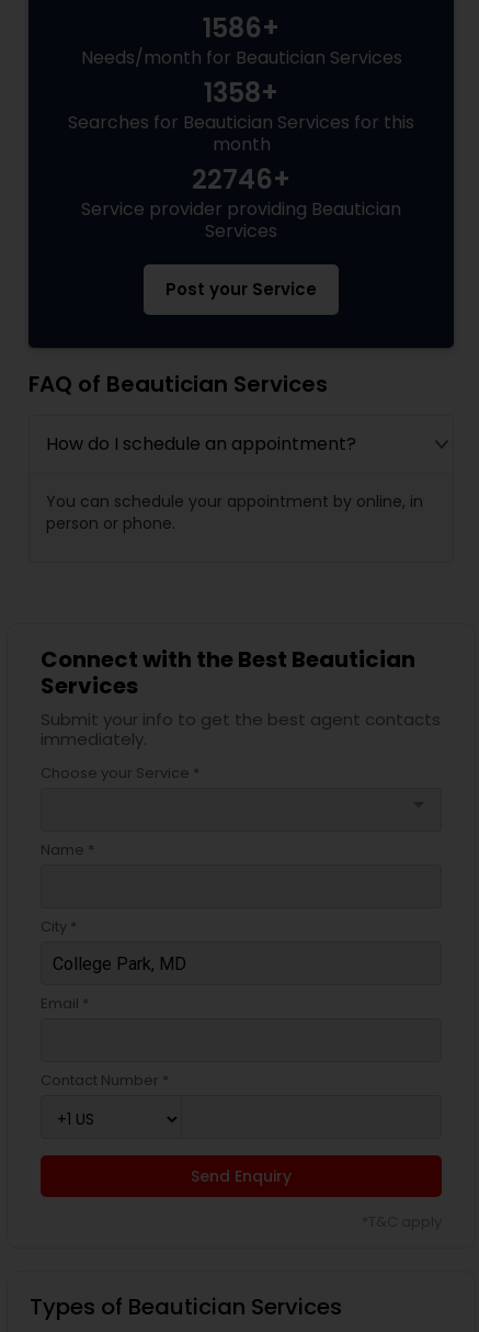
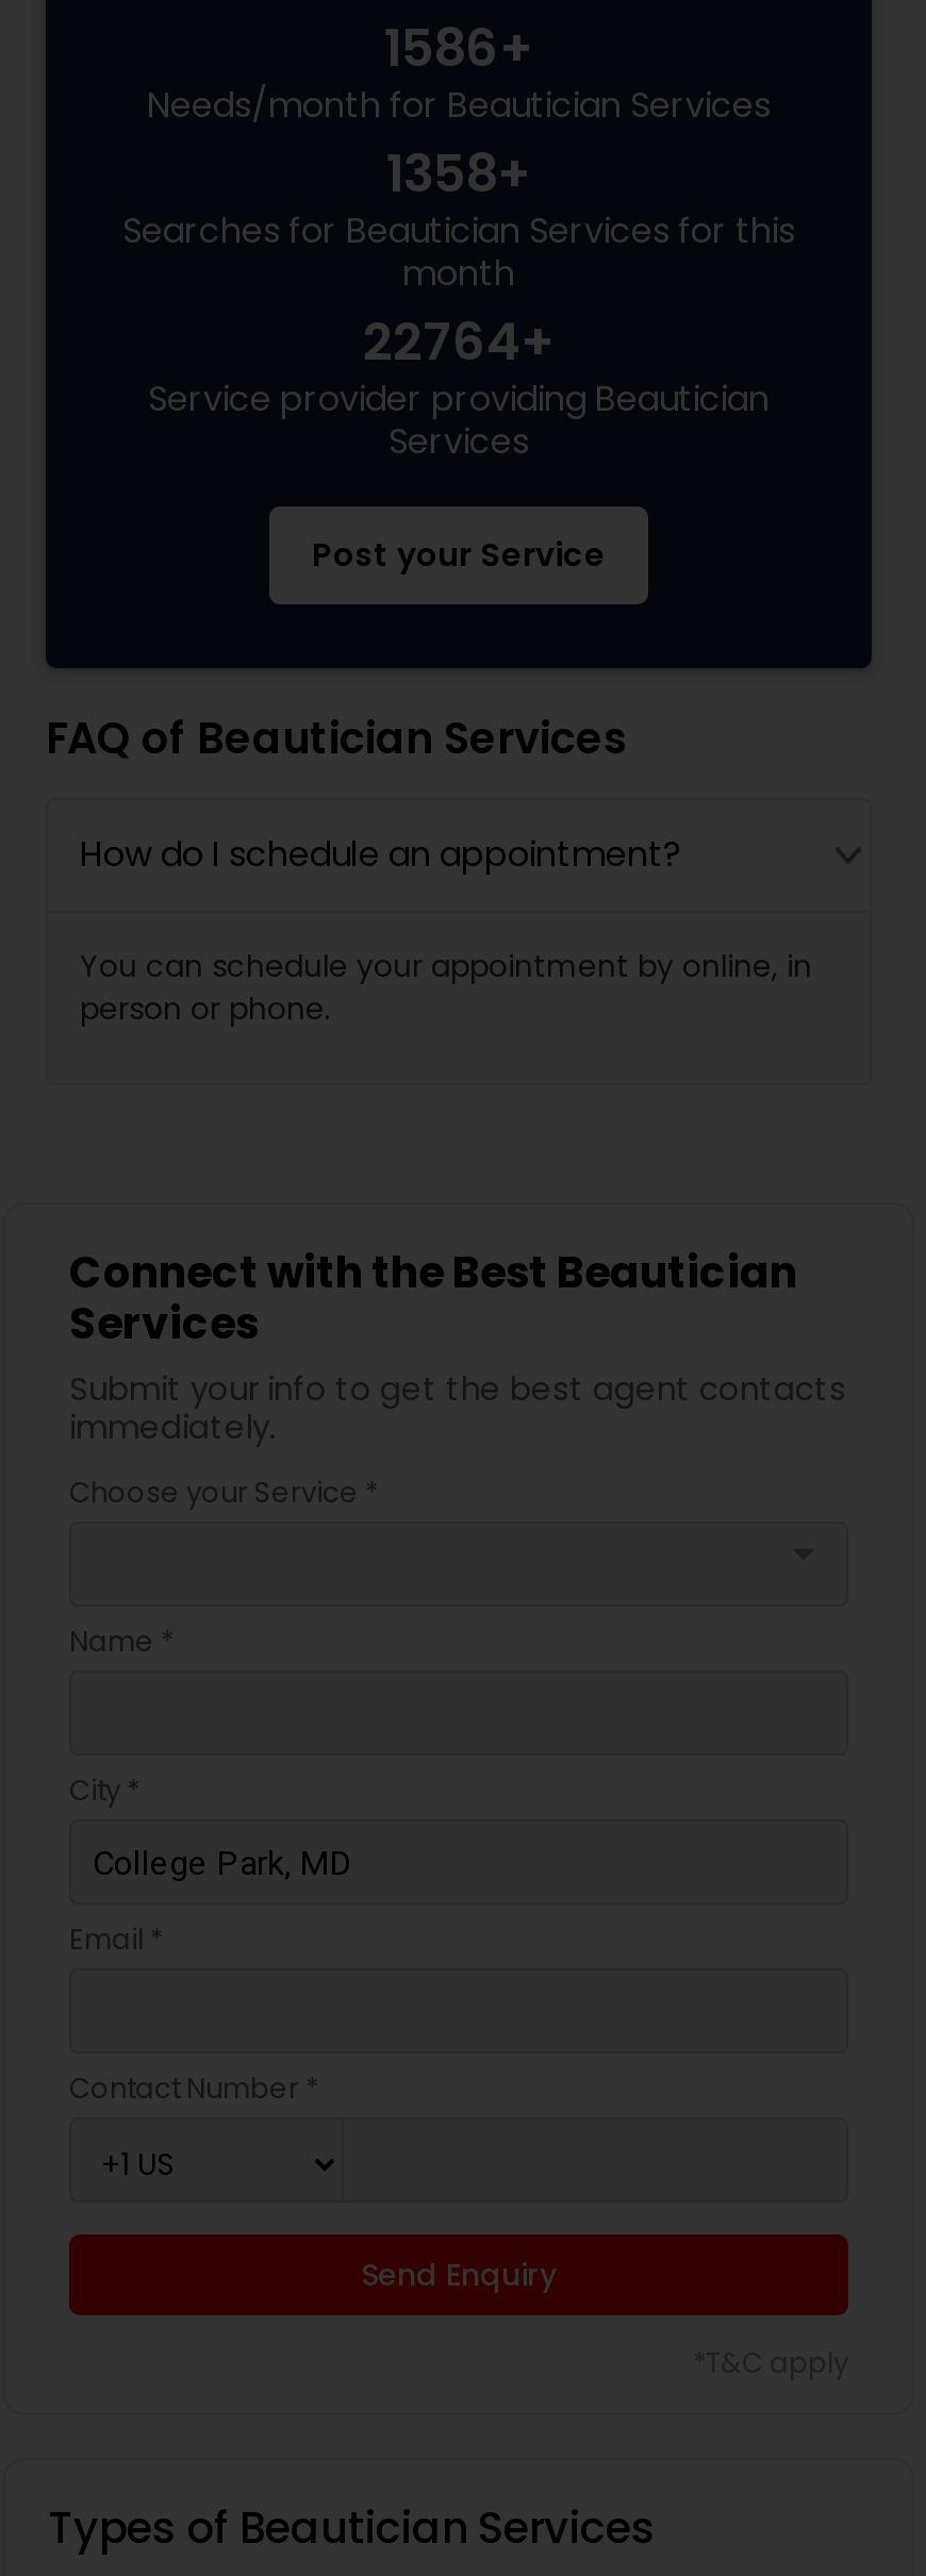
[192,161,290,198] 22746+ -> [363,307,555,377] 22764+

